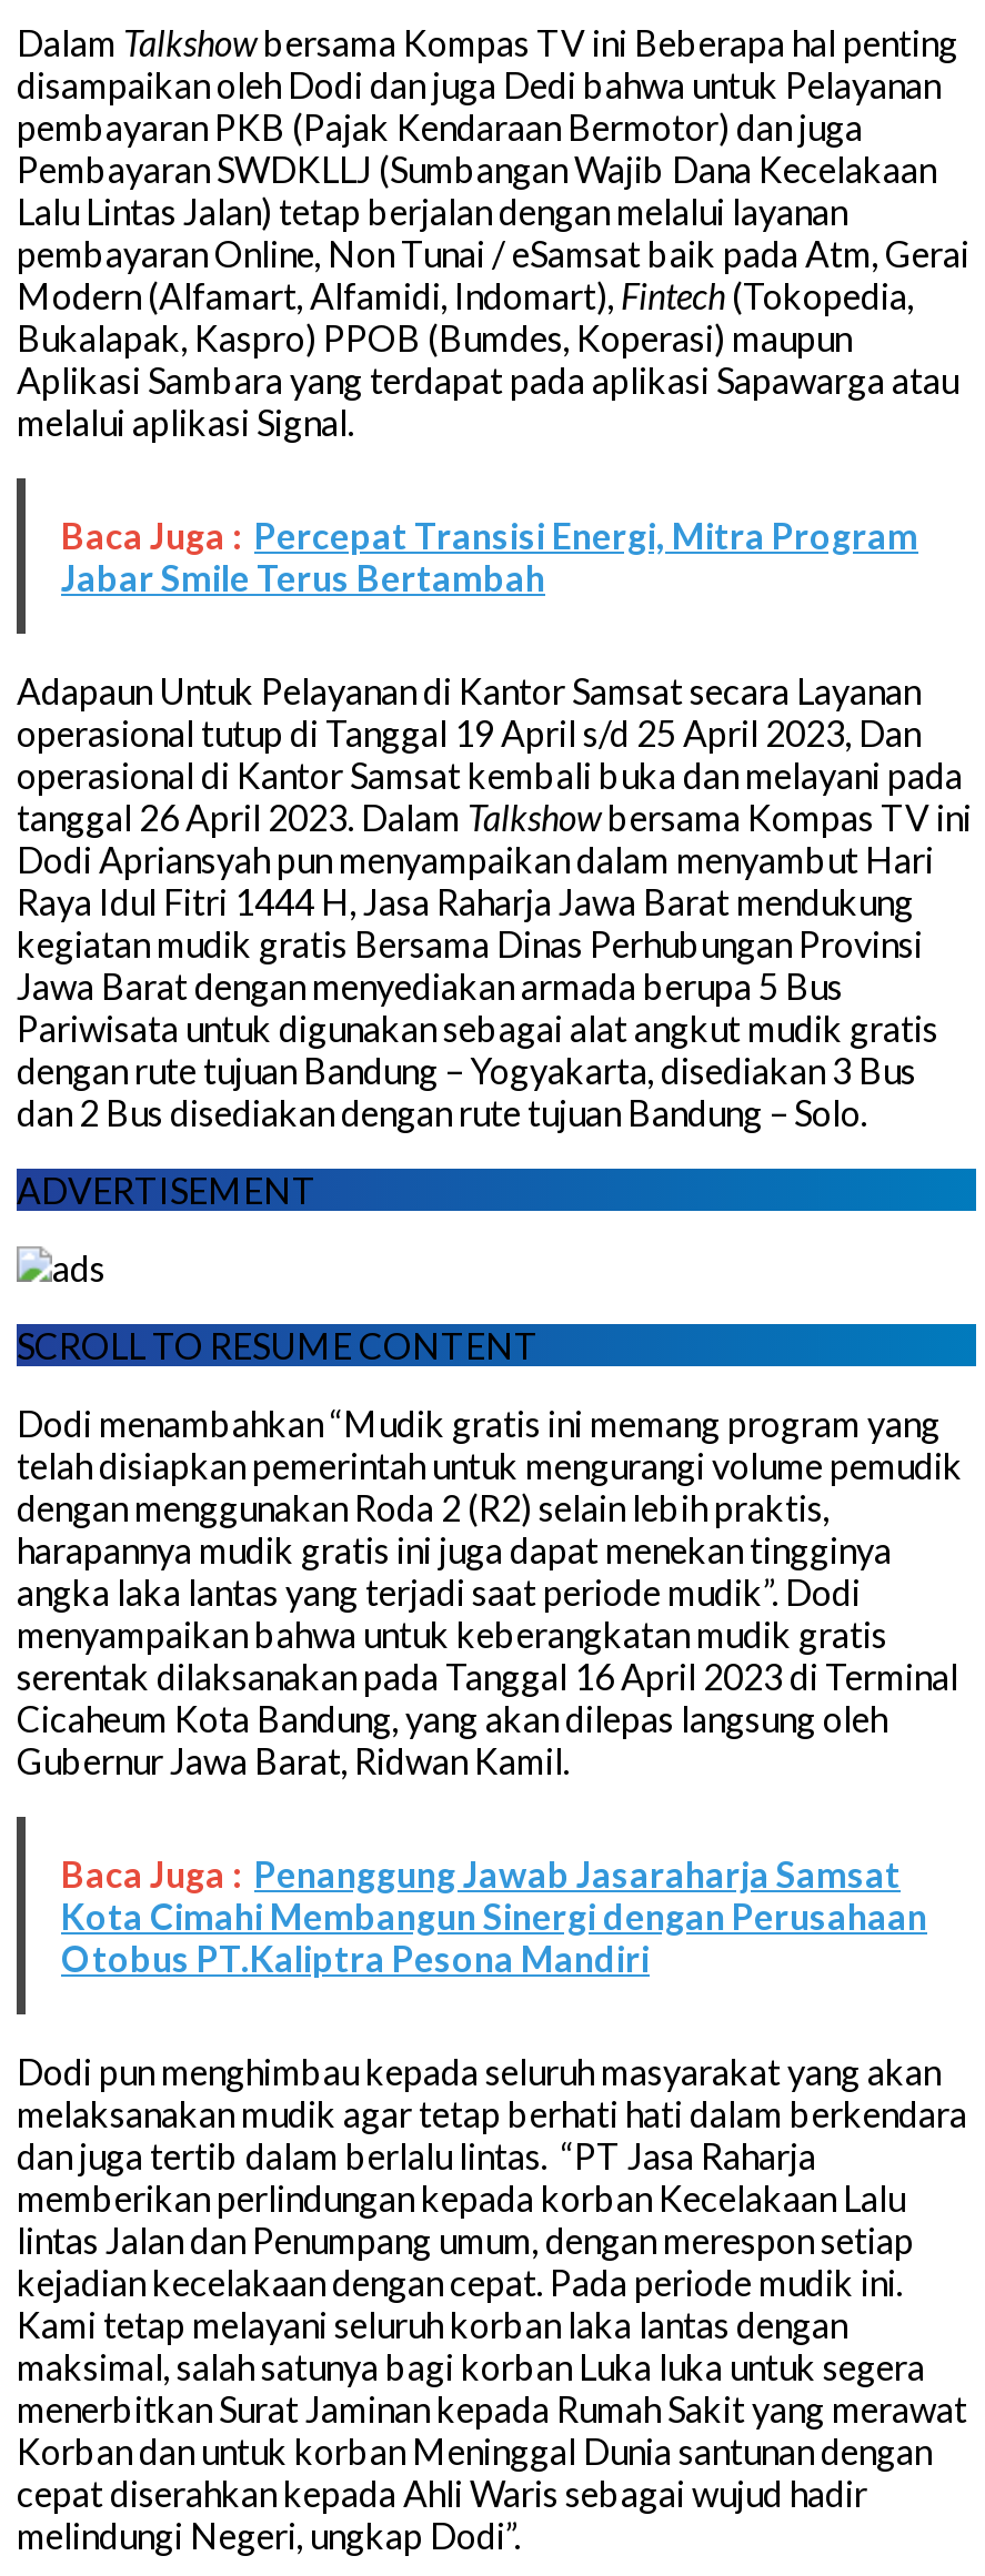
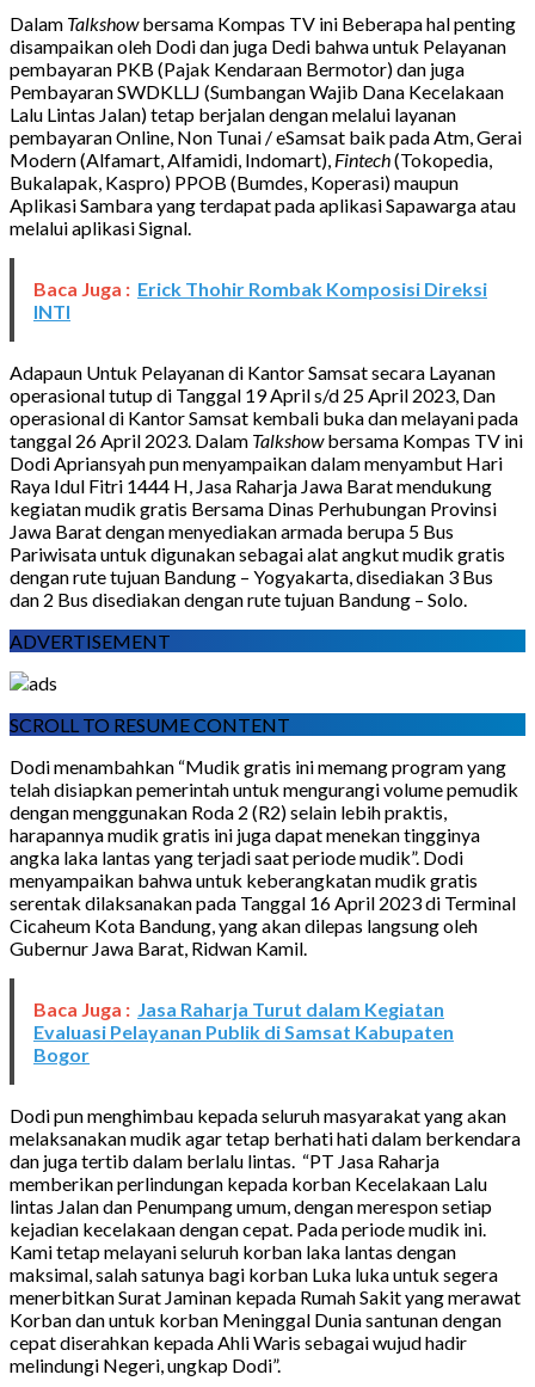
[61,514,918,598] Baca Juga : Percepat Transisi Energi, Mitra Program | Jabar Smile Terus Bertambah -> [33,277,487,322] Baca Juga : Erick Thohir Rombak Komposisi Direksi | INTI
[61,1852,927,1979] Baca Juga : Penanggung Jawab Jasaraharja Samsat | Kota Cimahi Membangun Sinergi dengan Perusahaan | Otobus PT.Kaliptra Pesona Mandiri -> [33,997,454,1066] Baca Juga : Jasa Raharja Turut dalam Kegiatan | Evaluasi Pelayanan Publik di Samsat Kabupaten | Bogor

